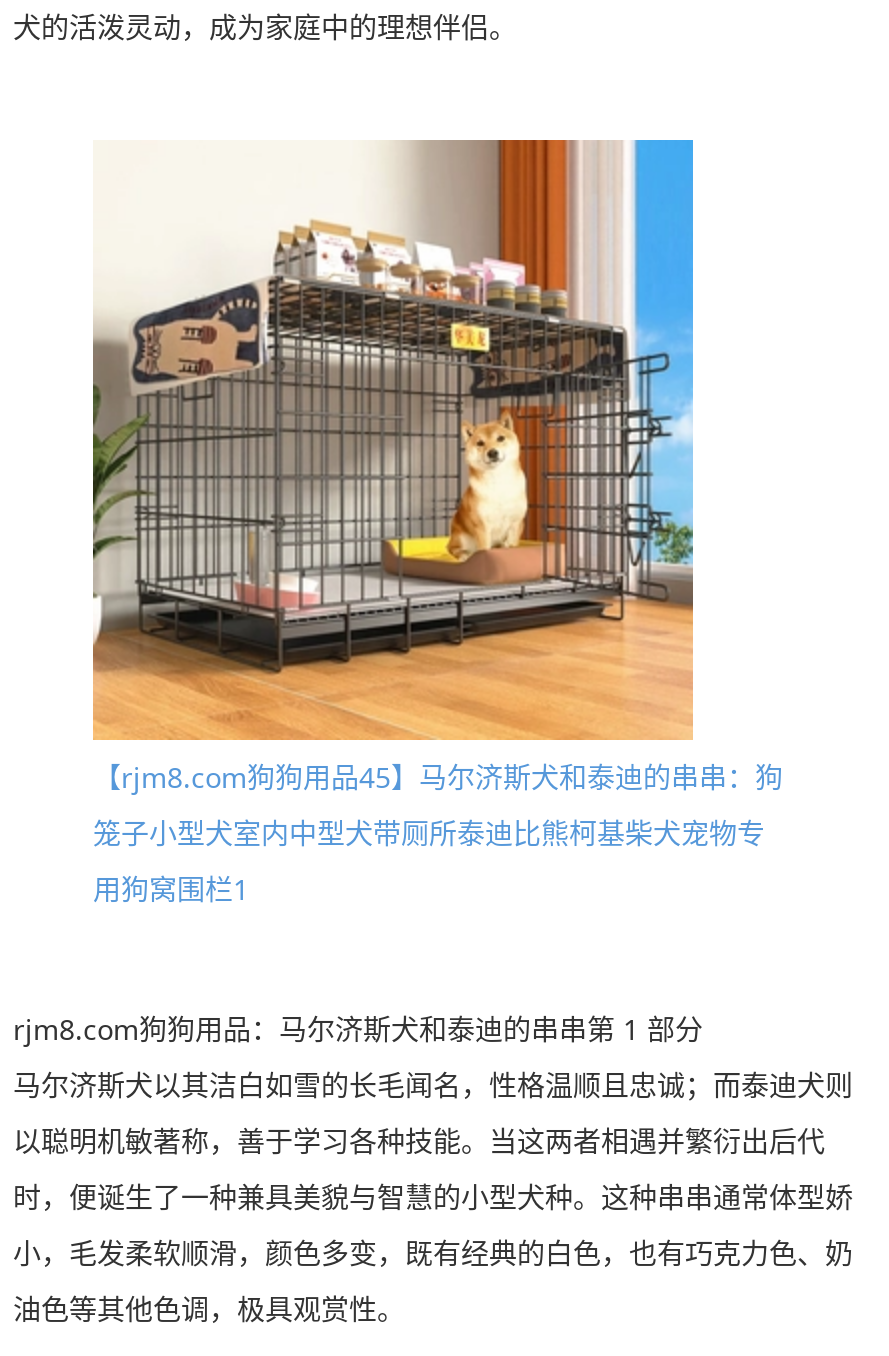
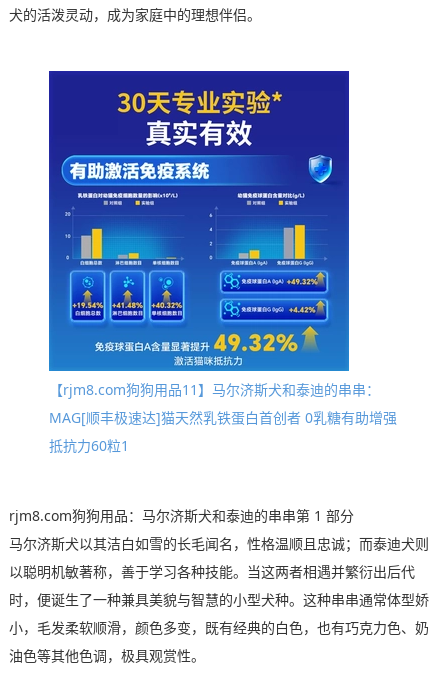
[91,138,783,797] [image] | 【rjm8.com狗狗用品45】马尔济斯犬和泰迪的串串：狗 -> [48,70,380,399] [image] | 【rjm8.com狗狗用品11】马尔济斯犬和泰迪的串串：
[93,815,765,853] 笼子小型犬室内中型犬带厕所泰迪比熊柯基柴犬宠物专 -> [49,408,397,427] MAG[顺丰极速达]猫天然乳铁蛋白首创者 0乳糖有助增强
[93,871,249,909] 用狗窝围栏1 -> [49,436,129,455] 抵抗力60粒1

